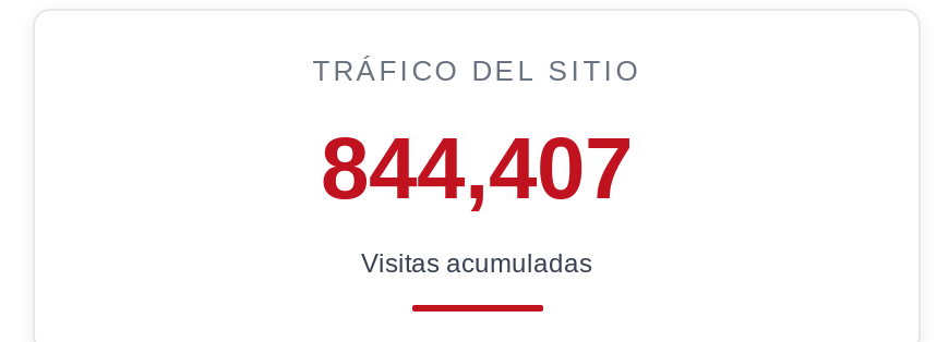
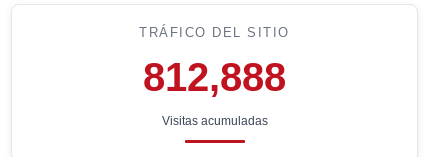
[321,120,633,216] 844,407 -> [143,55,286,99] 812,888

